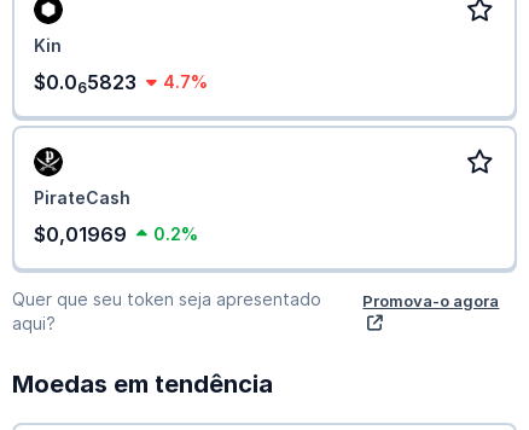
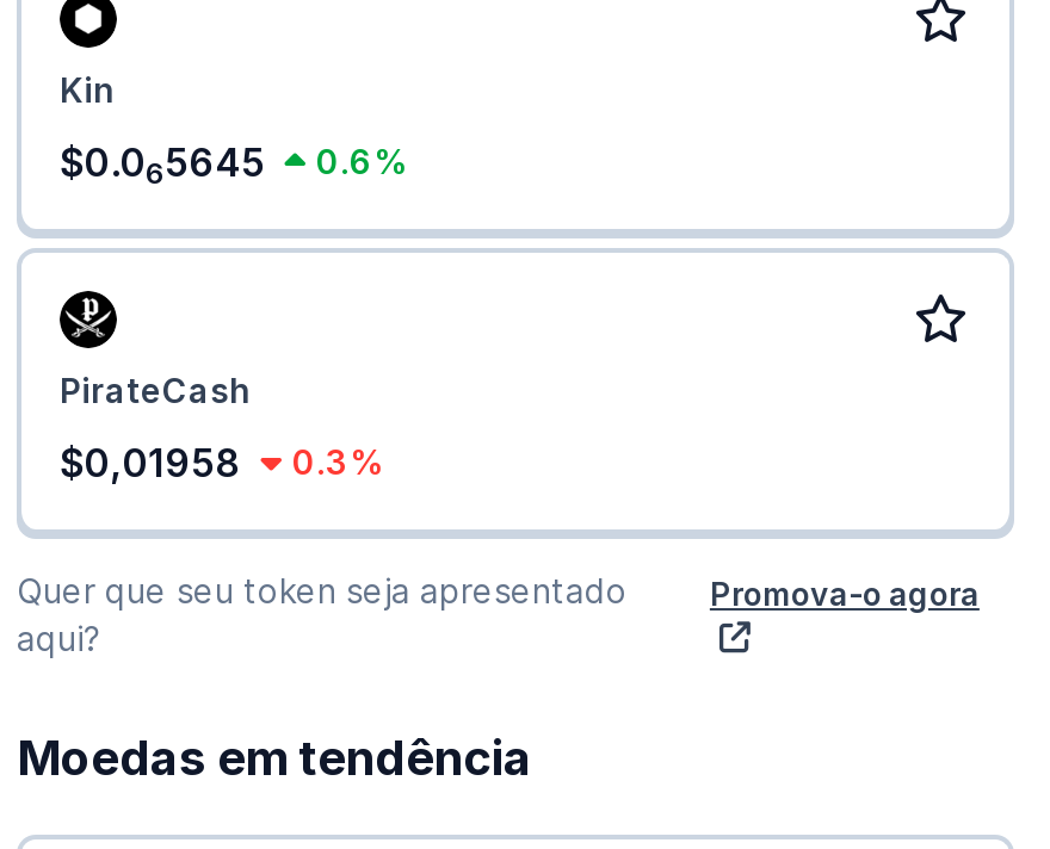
[34,70,136,97] $0.065823 -> [60,139,265,191] $0.065645
[162,72,207,92] 4.7% -> [316,141,407,182] 0.6%
[34,222,127,247] $0,01969 -> [60,439,241,487] $0,01958
[153,224,197,244] 0.2% -> [292,442,383,482] 0.3%

